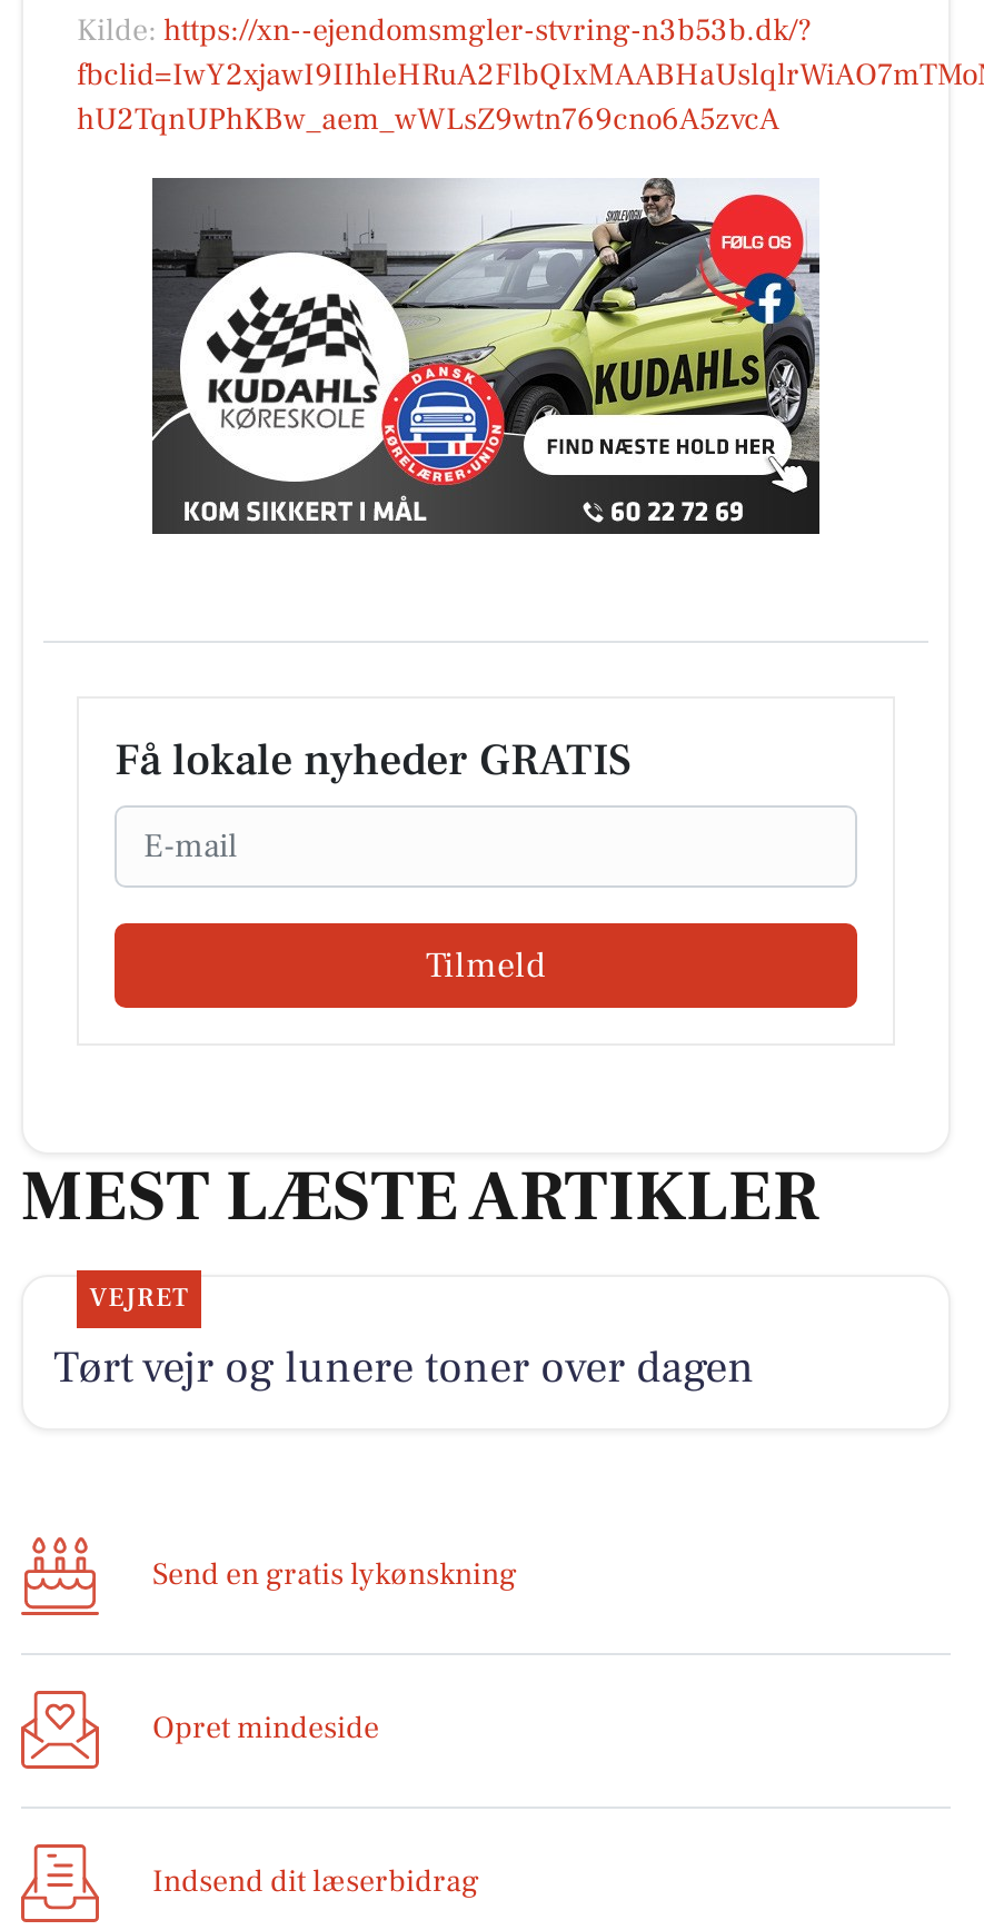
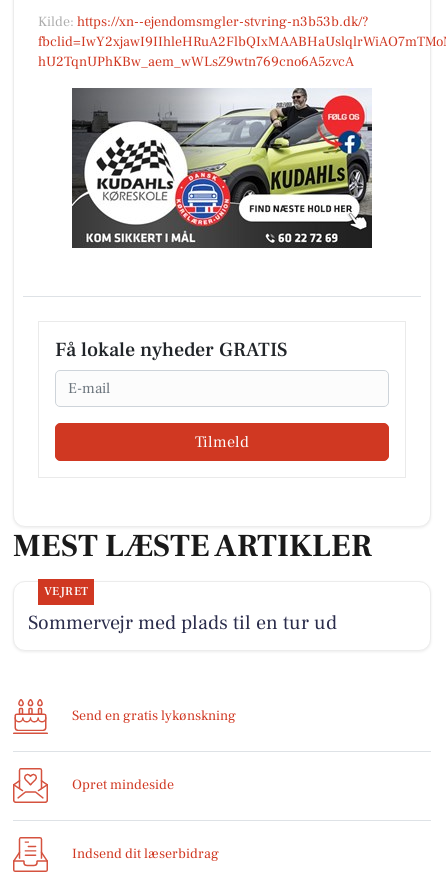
[54,1340,754,1397] Tørt vejr og lunere toner over dagen -> [28,610,337,636] Sommervejr med plads til en tur ud

